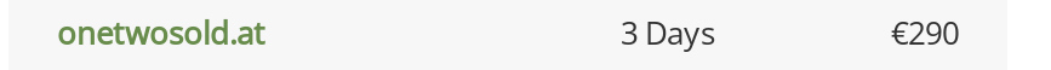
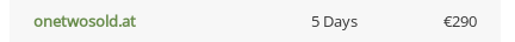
[621,11,715,54] 3 Days -> [311,10,357,32] 5 Days

